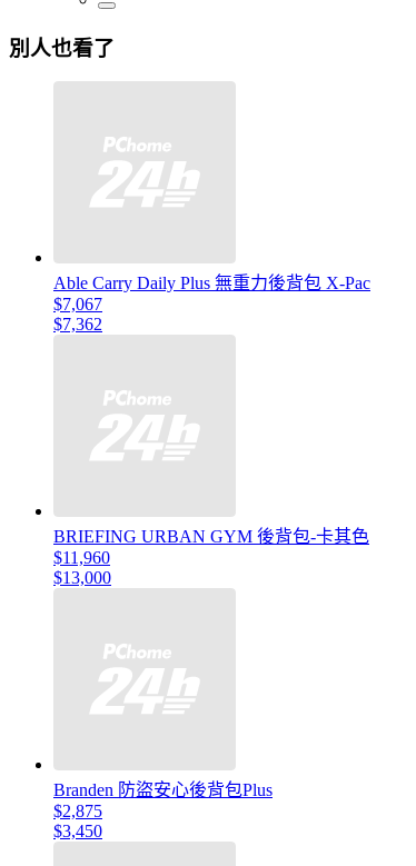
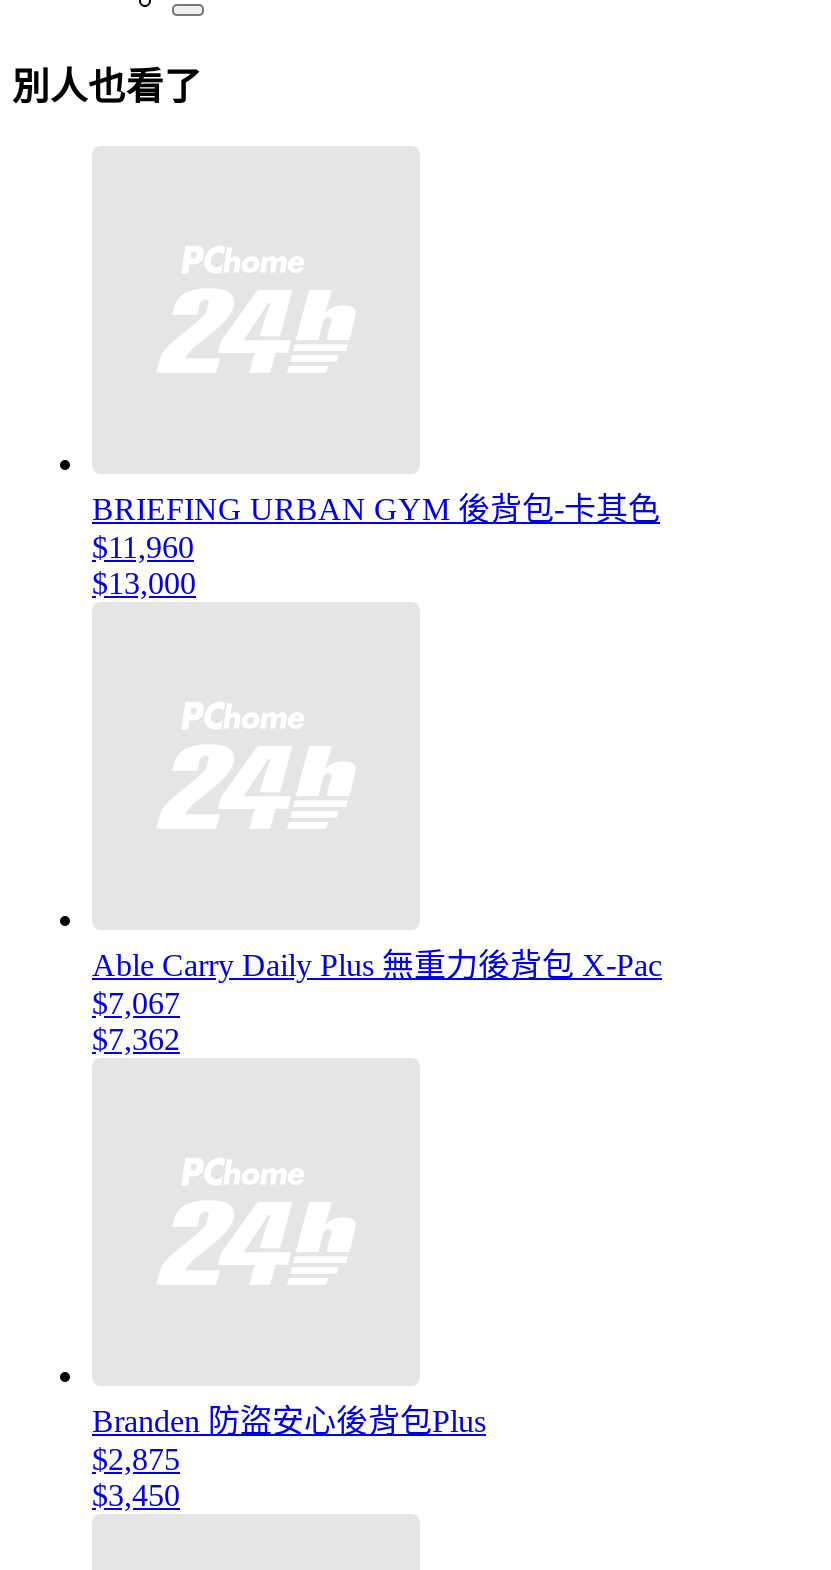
moved [53,274,370,334] -> [92,949,662,1057]: Able Carry Daily Plus 無重力後背包 X-Pac | $7,067 | $7,362
moved [53,527,369,587] -> [92,493,660,601]: BRIEFING URBAN GYM 後背包-卡其色 | $11,960 | $13,000

